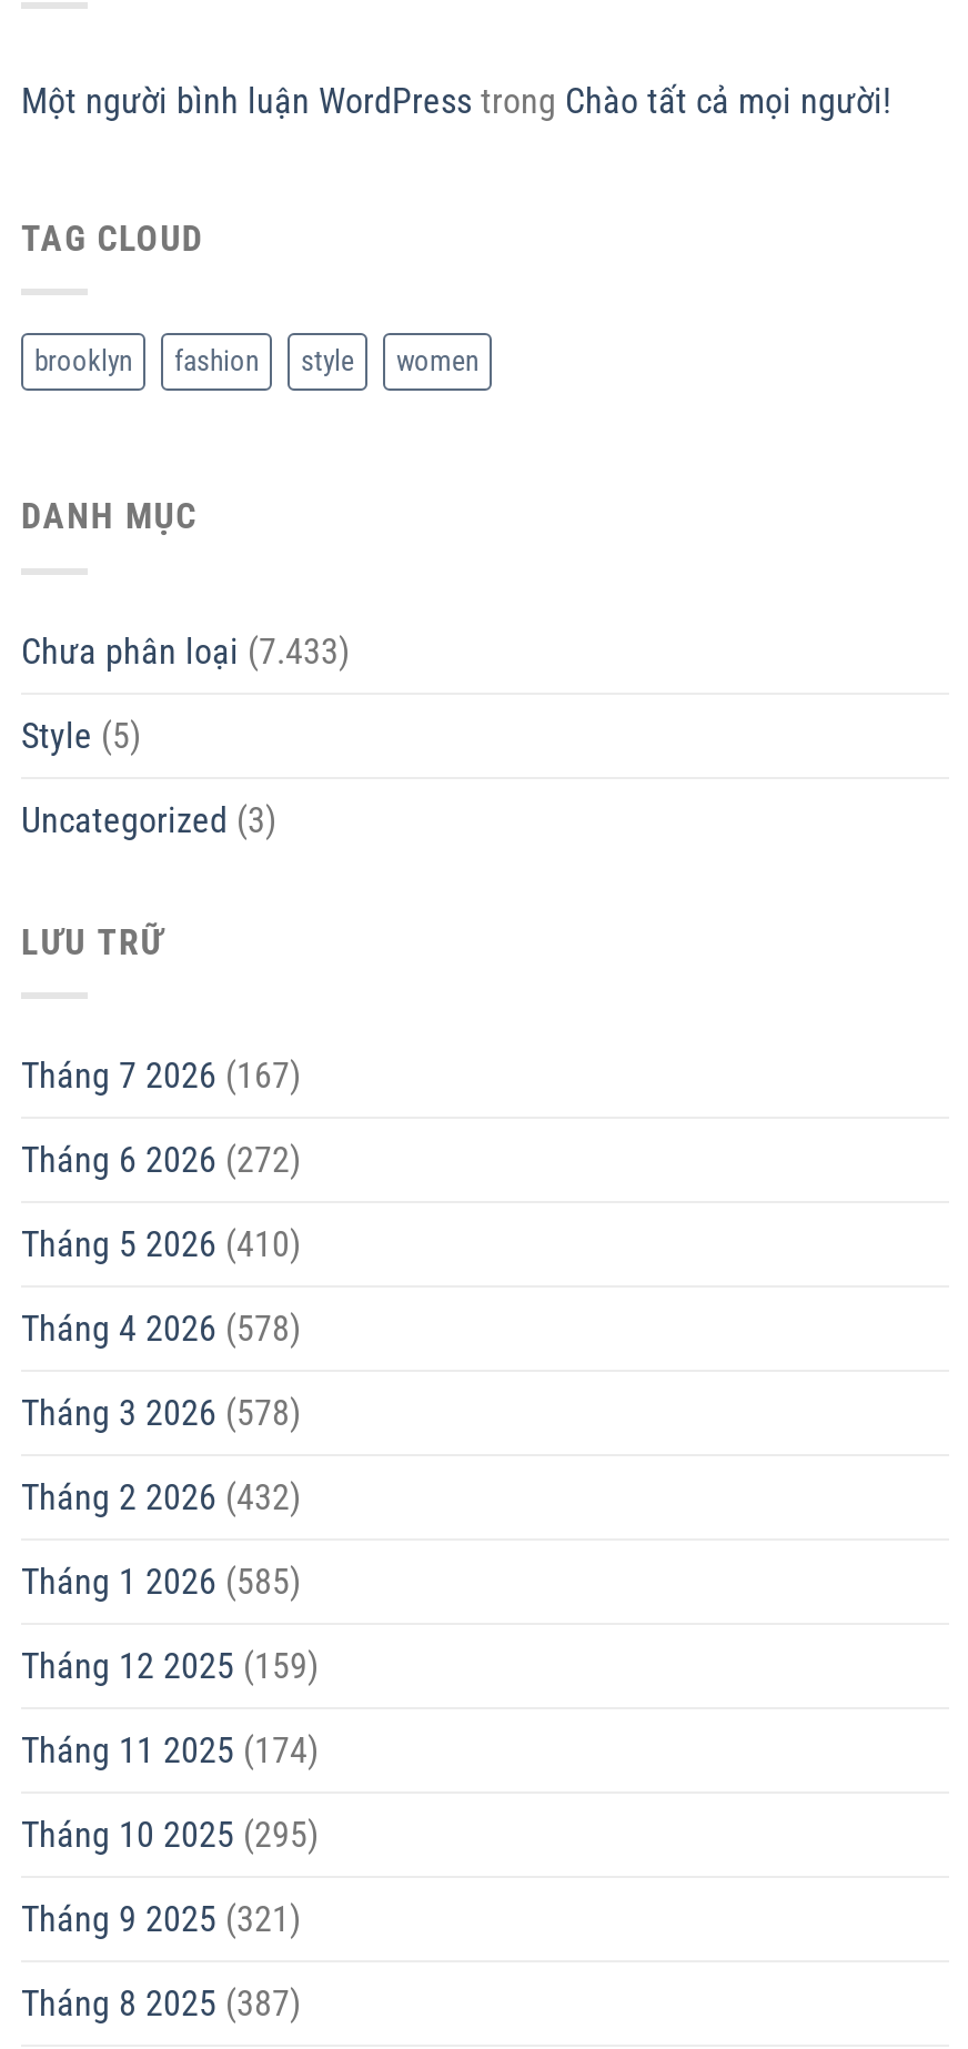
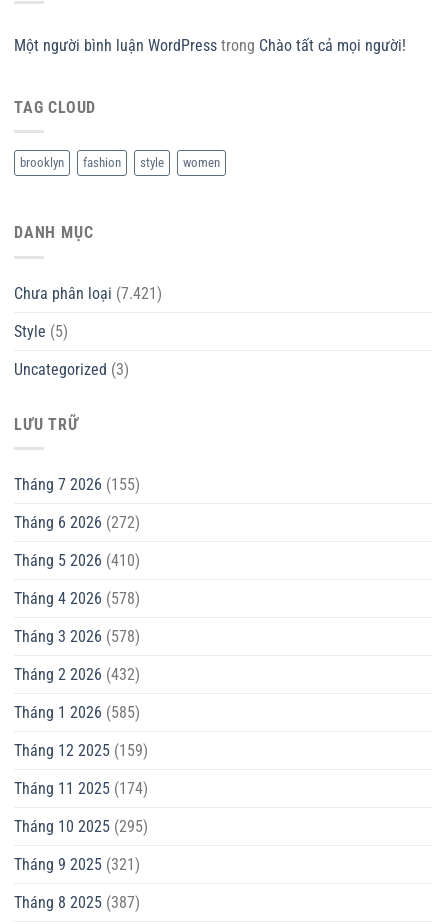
[21,630,350,672] Chưa phân loại (7.433) -> [14,284,162,303] Chưa phân loại (7.421)
[21,1055,301,1097] Tháng 7 2026 (167) -> [14,475,140,494] Tháng 7 2026 (155)

